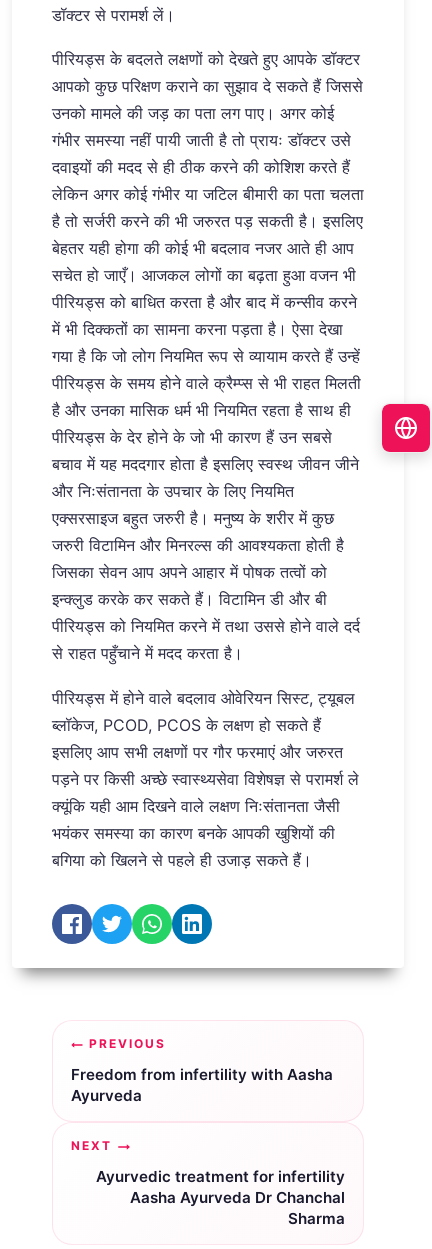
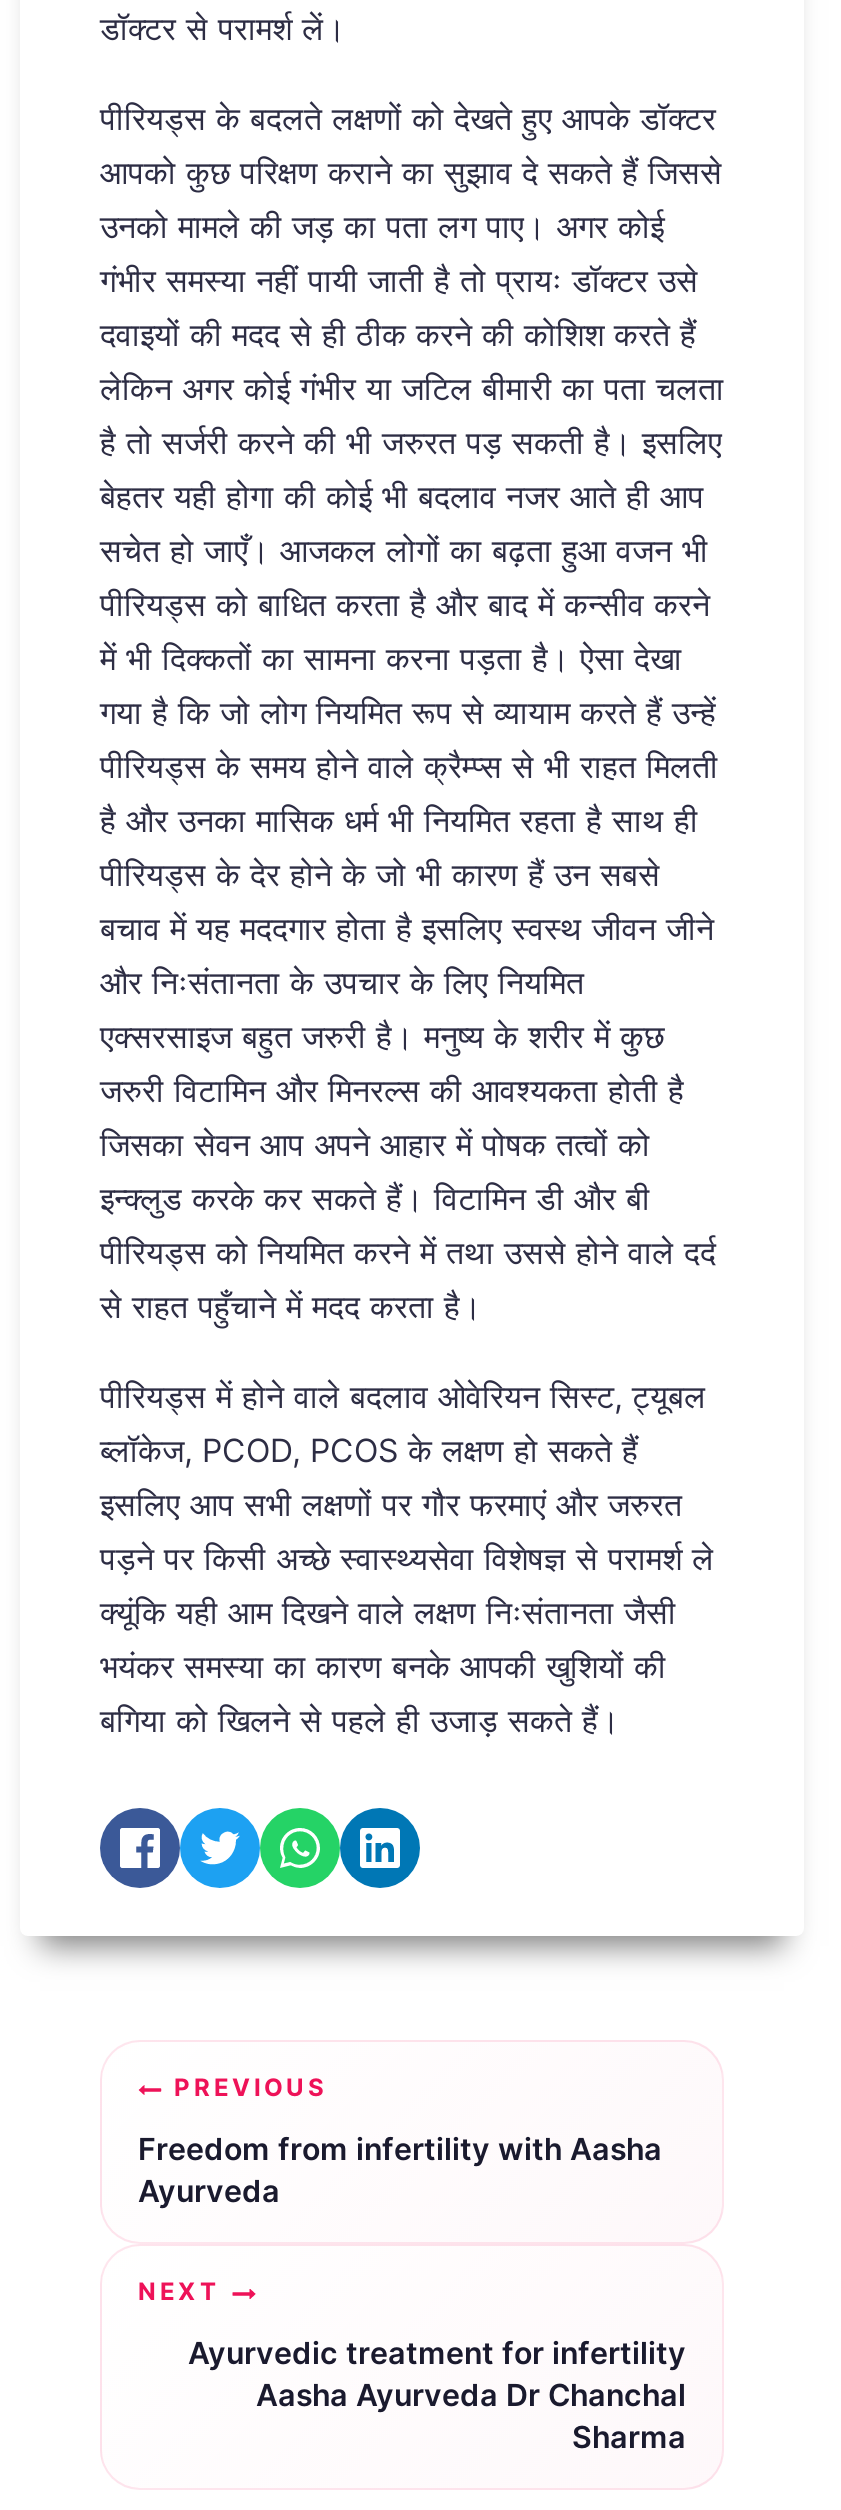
[380,402,429,458] [image] -> none

